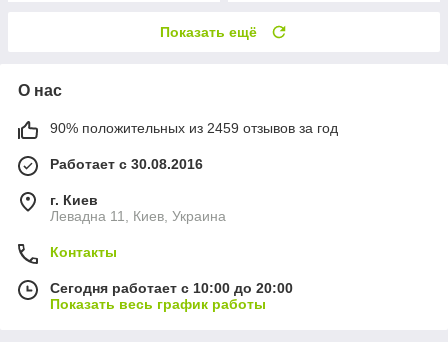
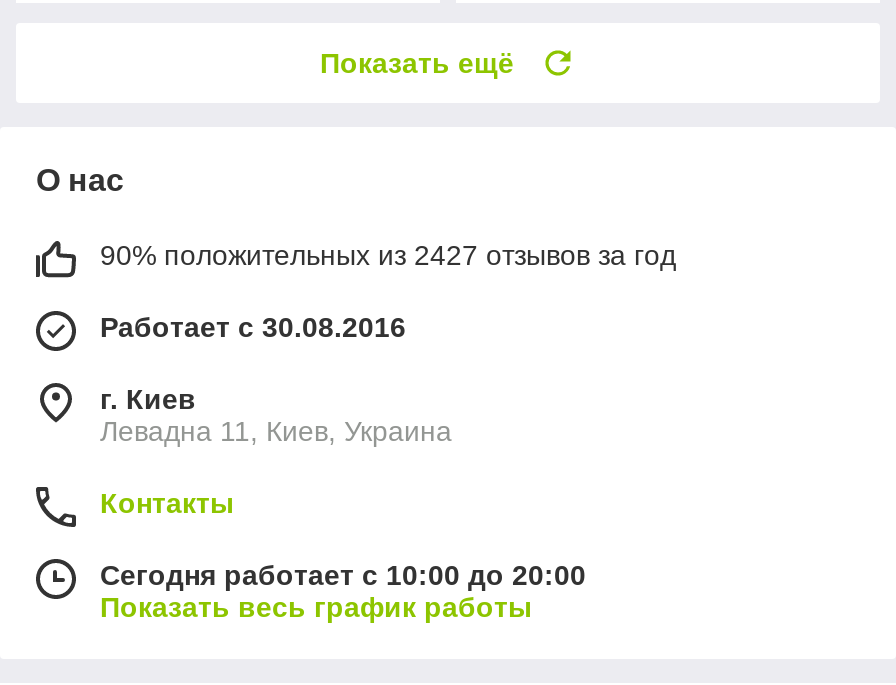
[50,120,338,136] 90% положительных из 2459 отзывов за год -> [100,238,676,270] 90% положительных из 2427 отзывов за год

